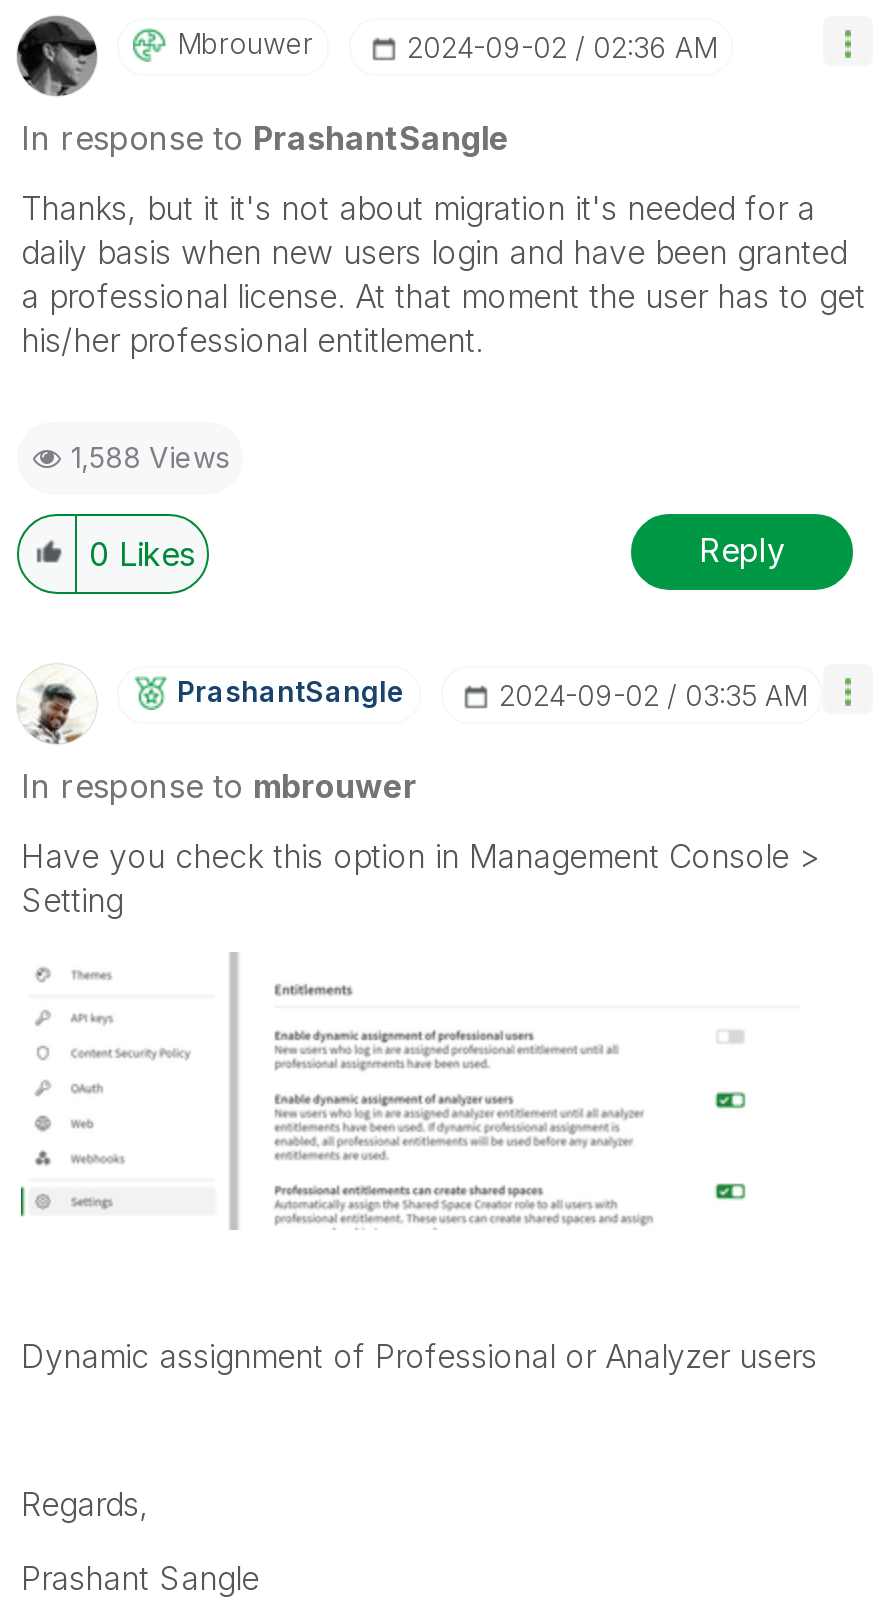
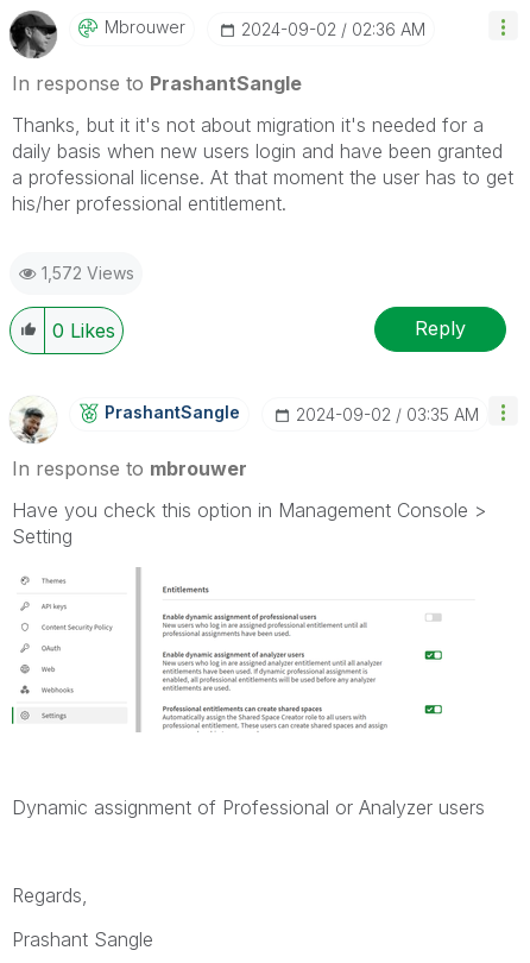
[71,439,229,473] 1,588 Views -> [42,262,134,282] 1,572 Views

